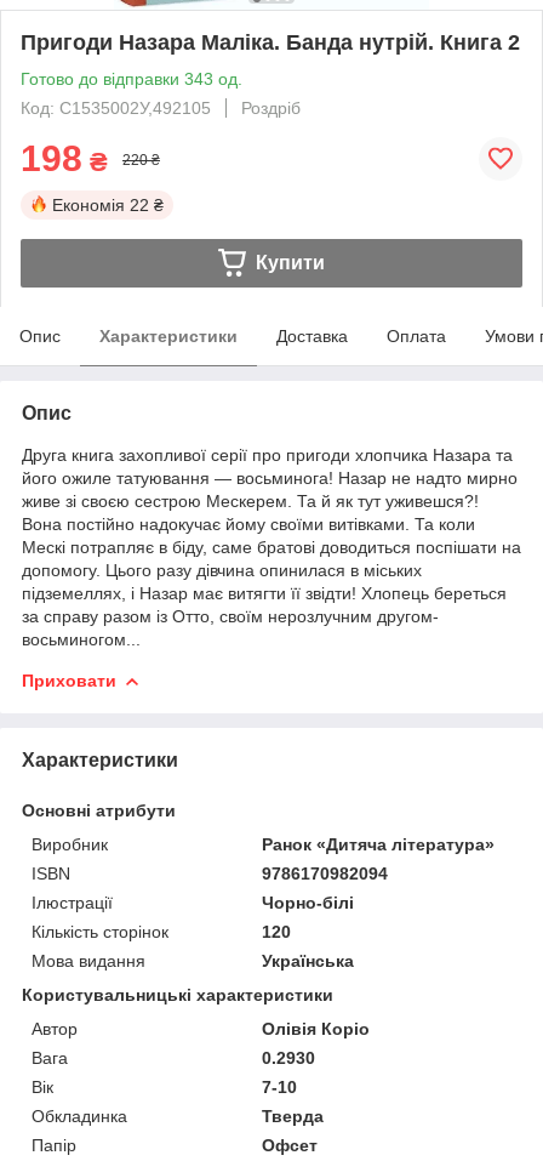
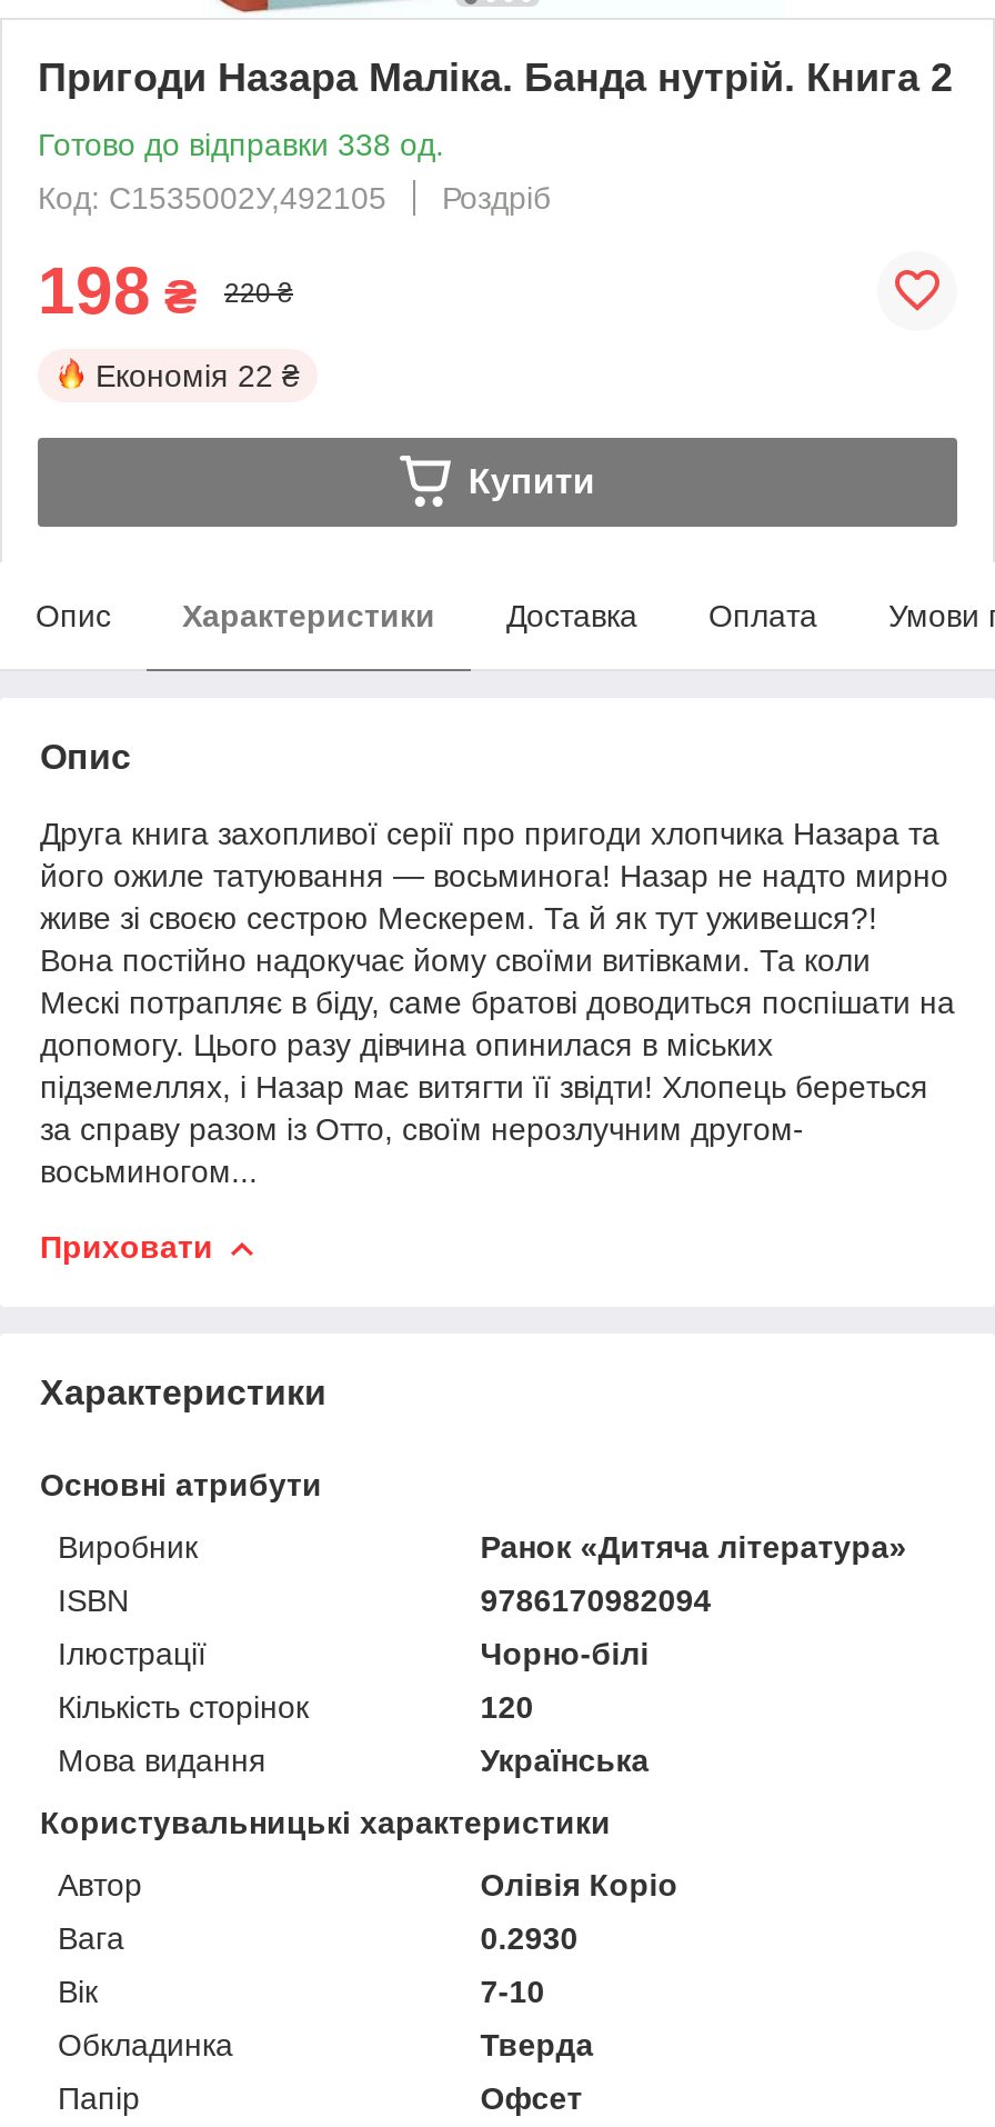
[21,69,242,88] Готово до відправки 343 од. -> [38,126,444,162] Готово до відправки 338 од.

